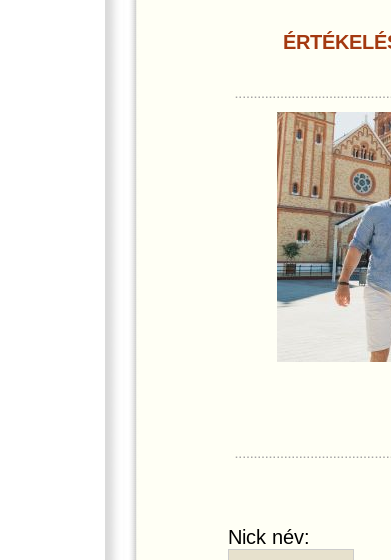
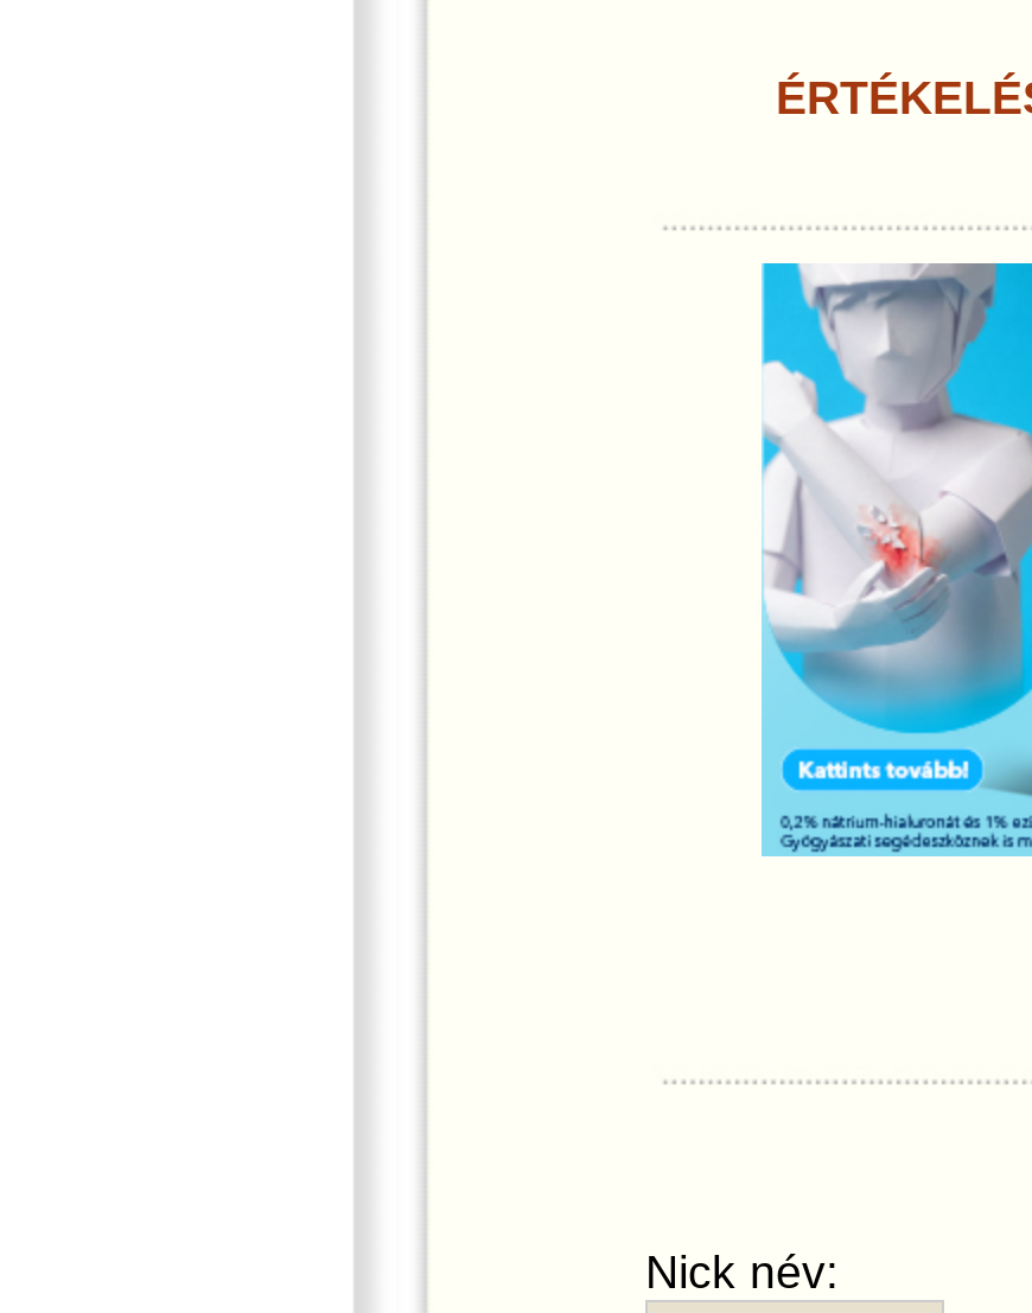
[276,111,388,363] [image] -> [759,261,1025,859] [image]

